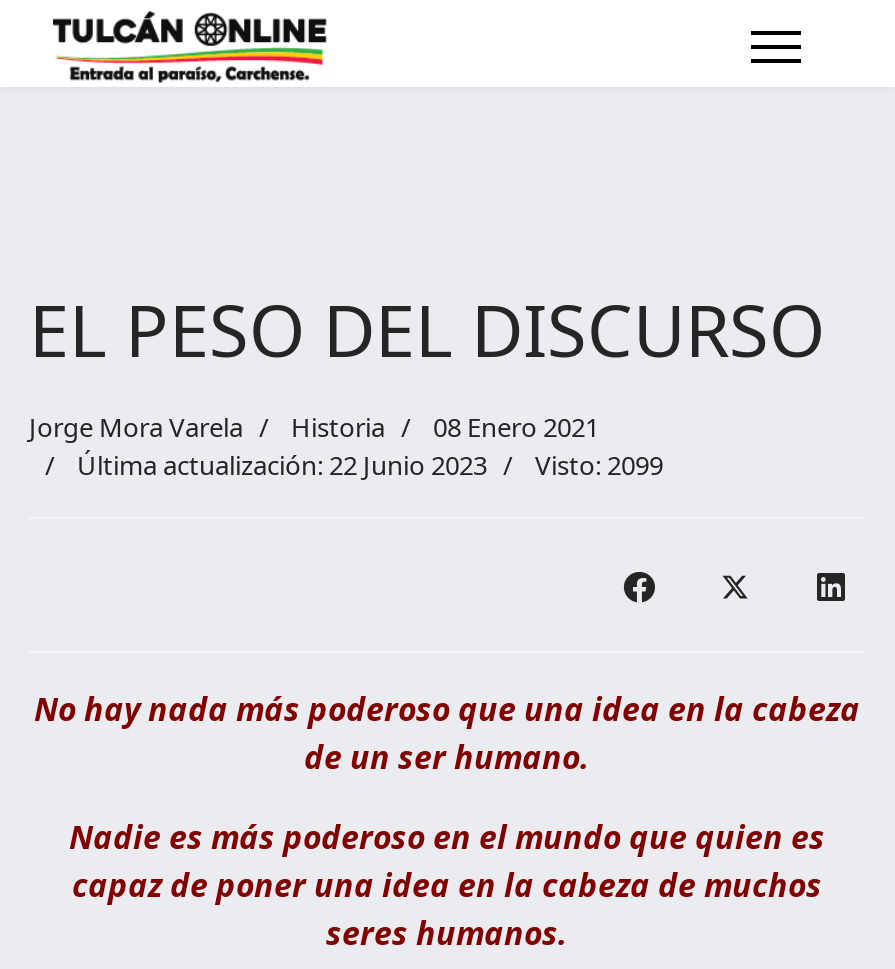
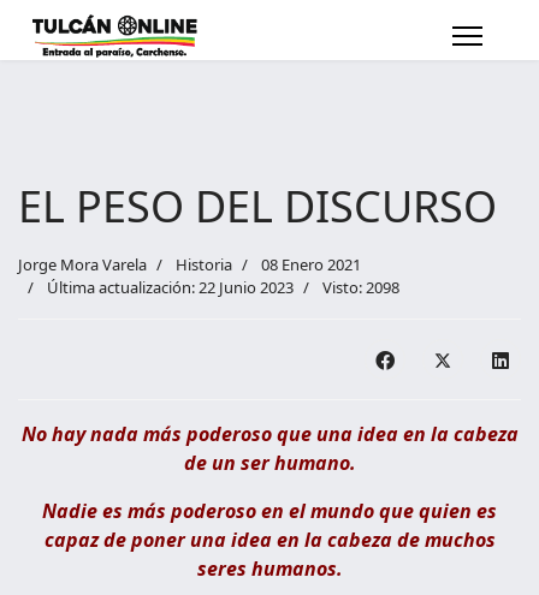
[77,447,663,483] Última actualización: 22 Junio 2023 Visto: 2099 -> [47,276,399,298] Última actualización: 22 Junio 2023 Visto: 2098

